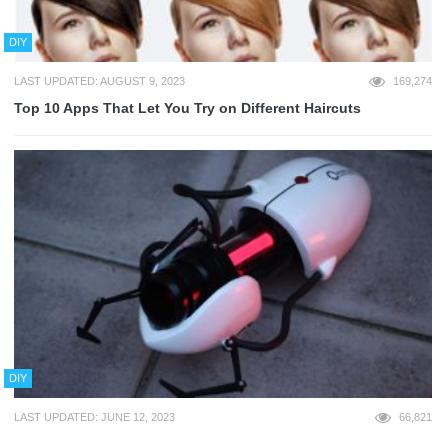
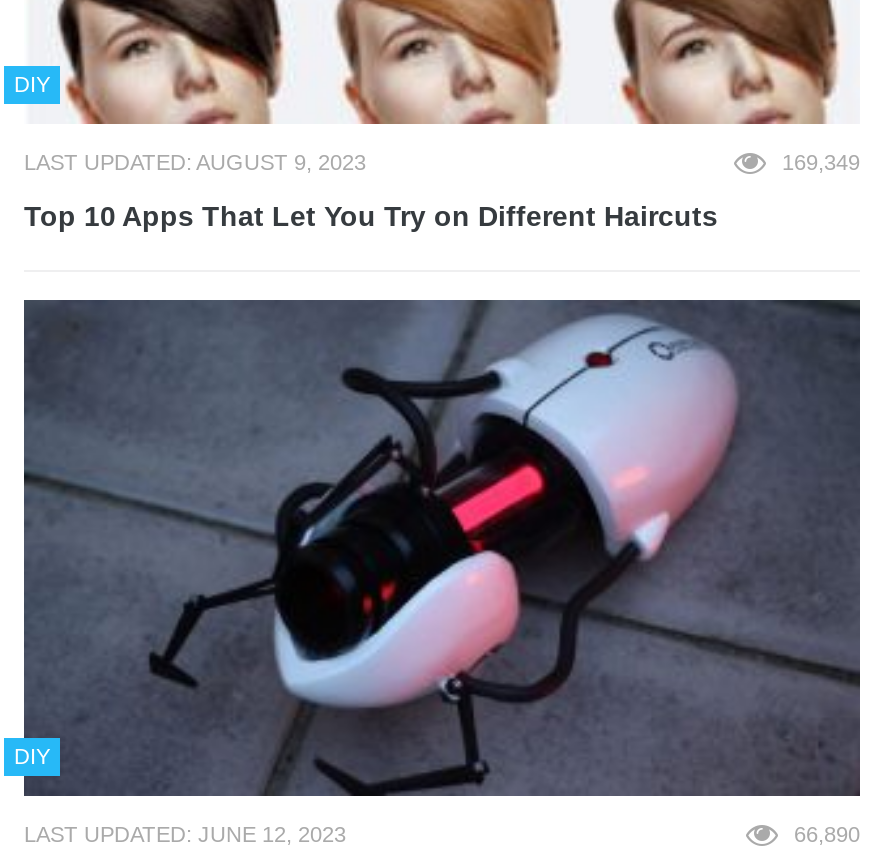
[390,75,432,87] 169,274 -> [776,150,860,174] 169,349
[396,411,432,423] 66,821 -> [788,823,860,847] 66,890

